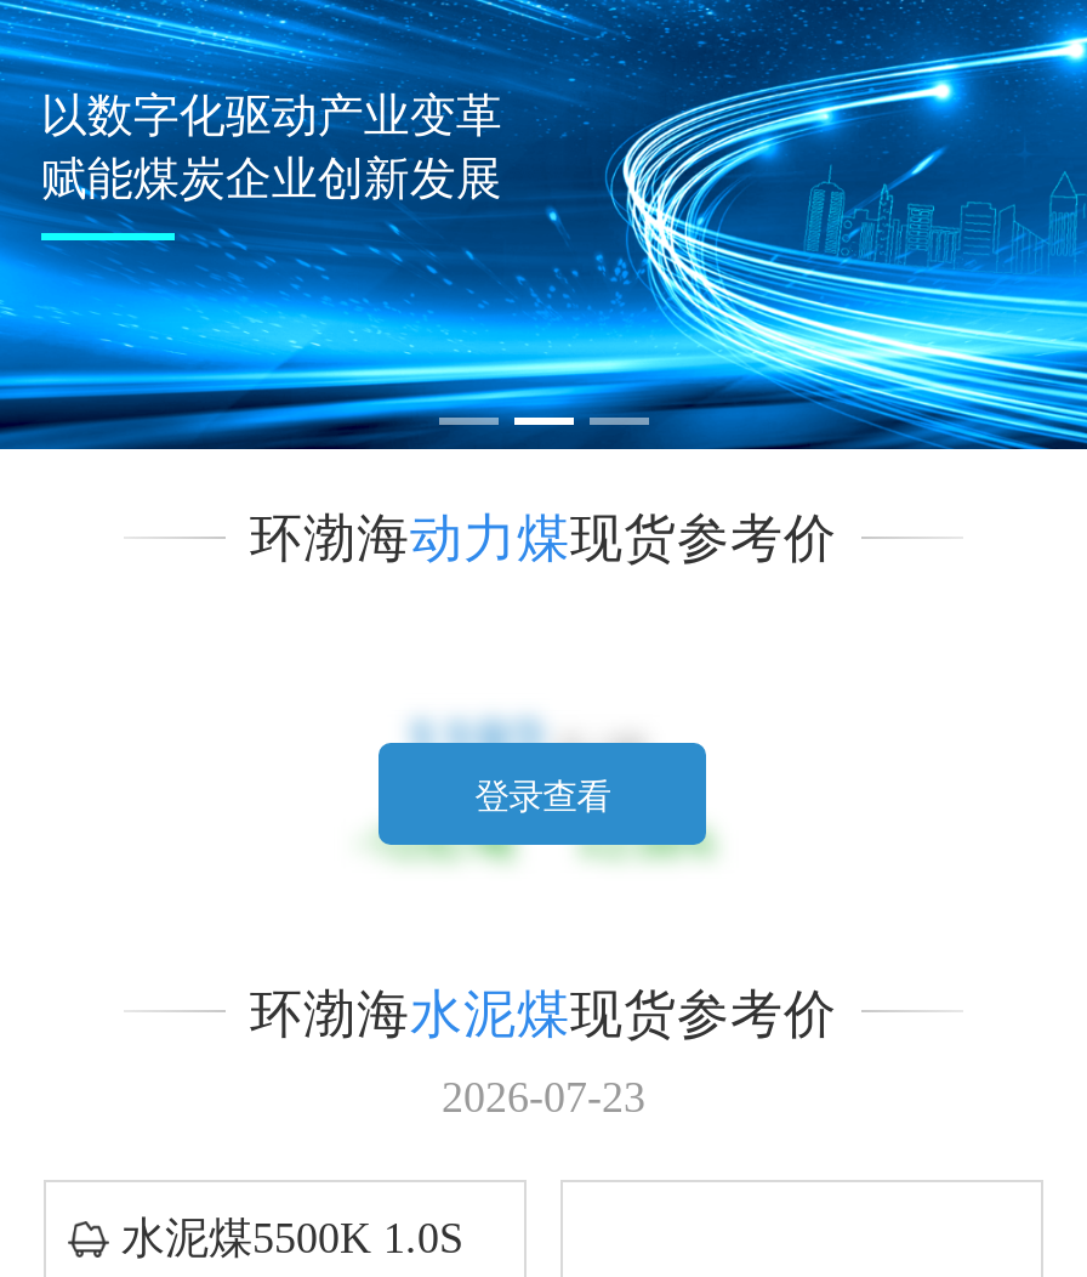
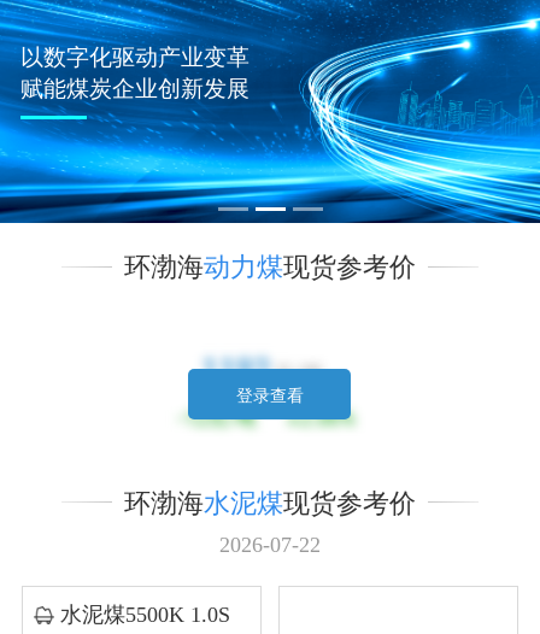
[442,1064,645,1124] 2026-07-23 -> [219,528,321,558] 2026-07-22

